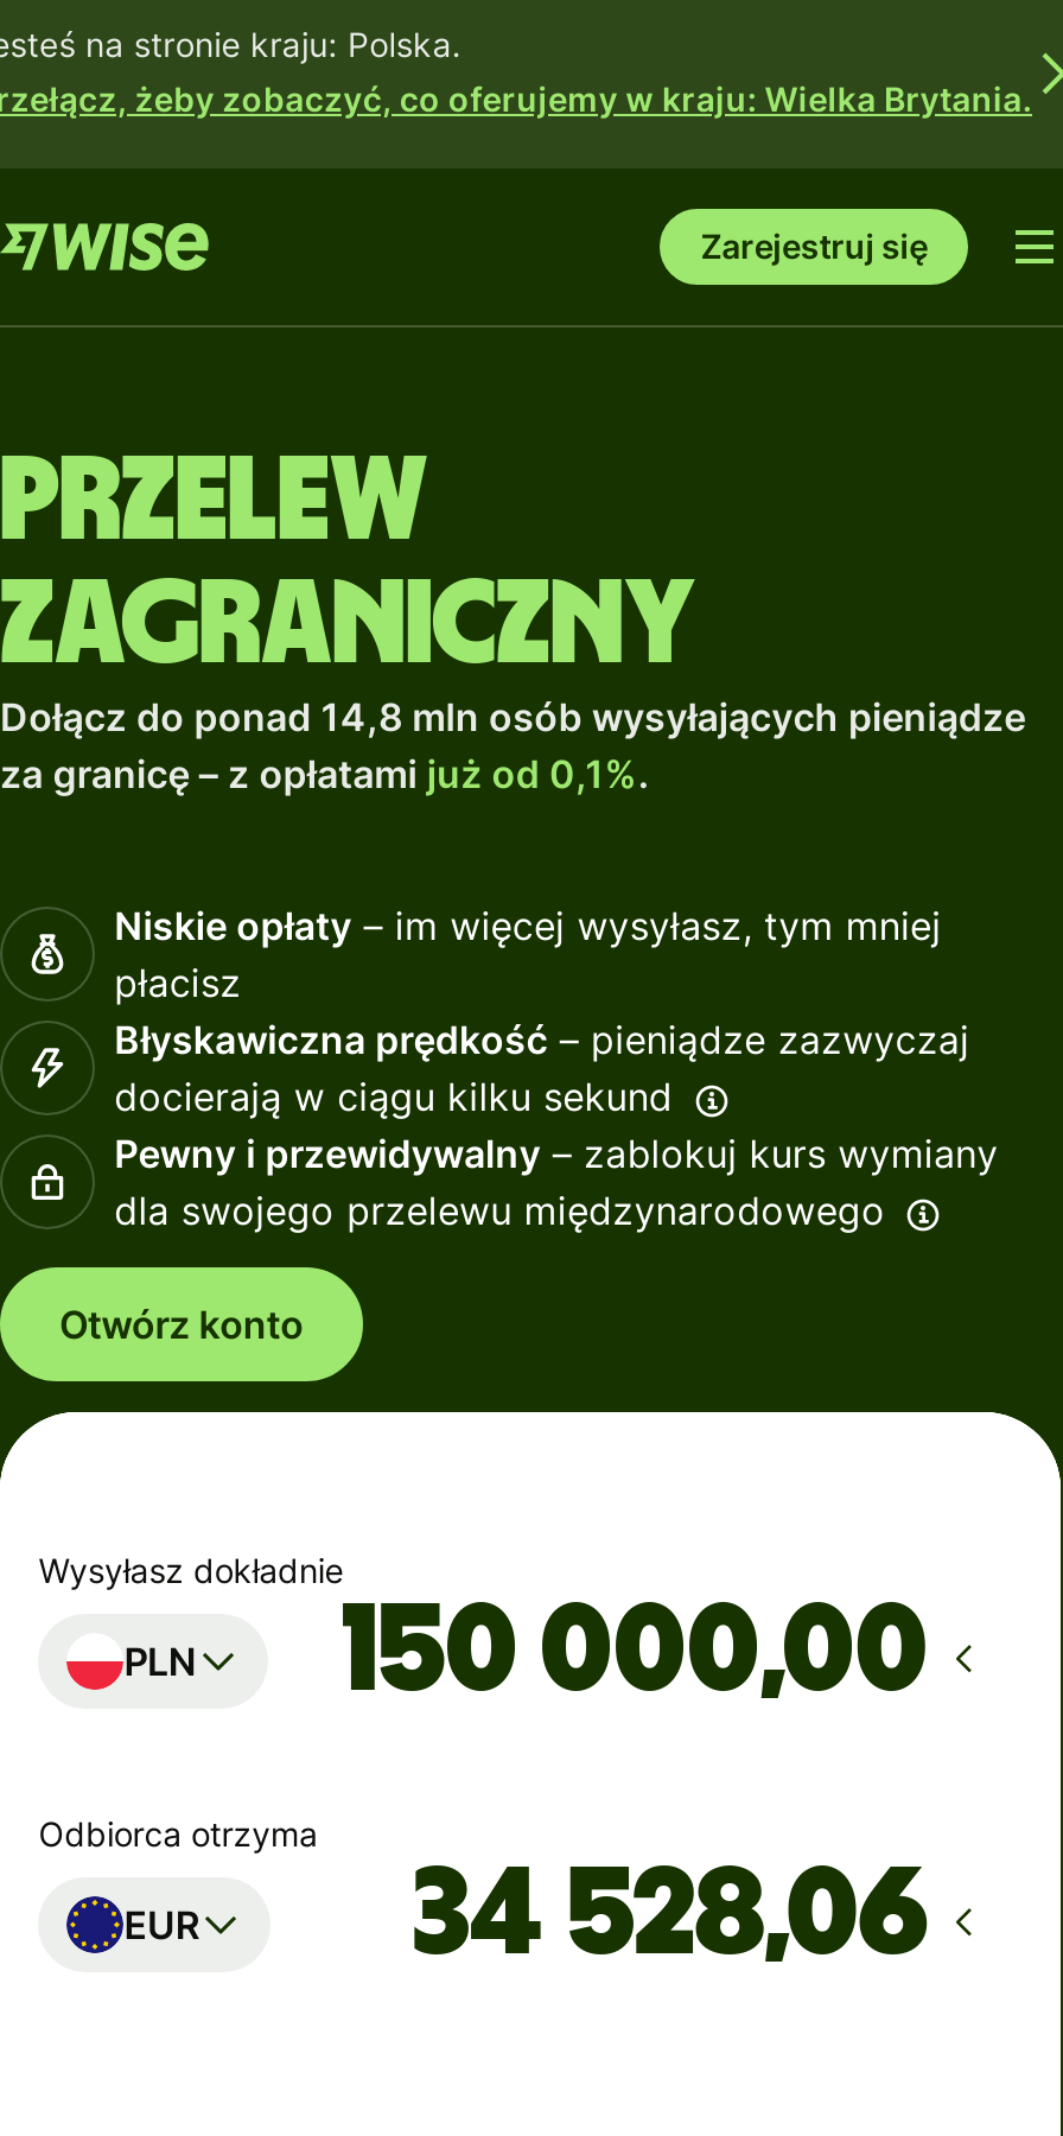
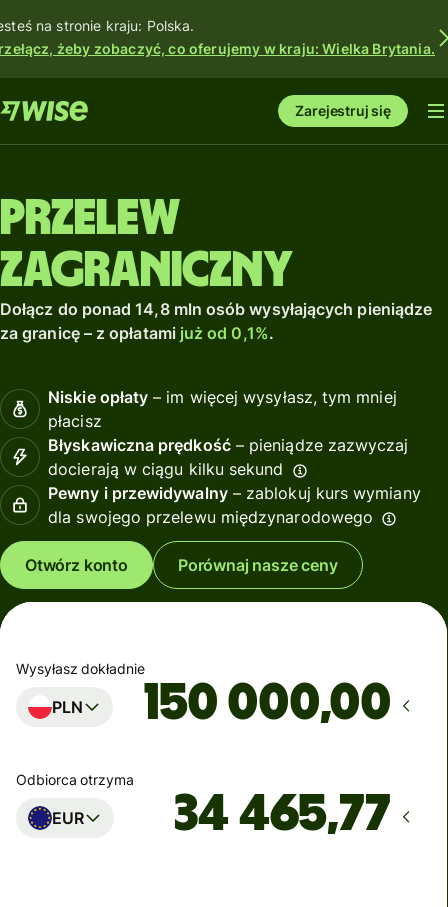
none -> [178,555,337,575] Porównaj nasze ceny
[567,1863,930,1965] [image] -> [239,793,391,835] [image]

